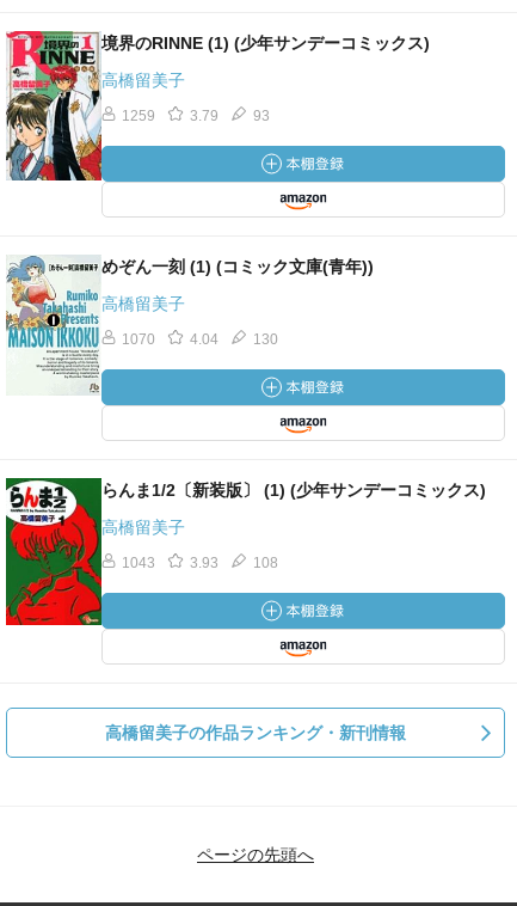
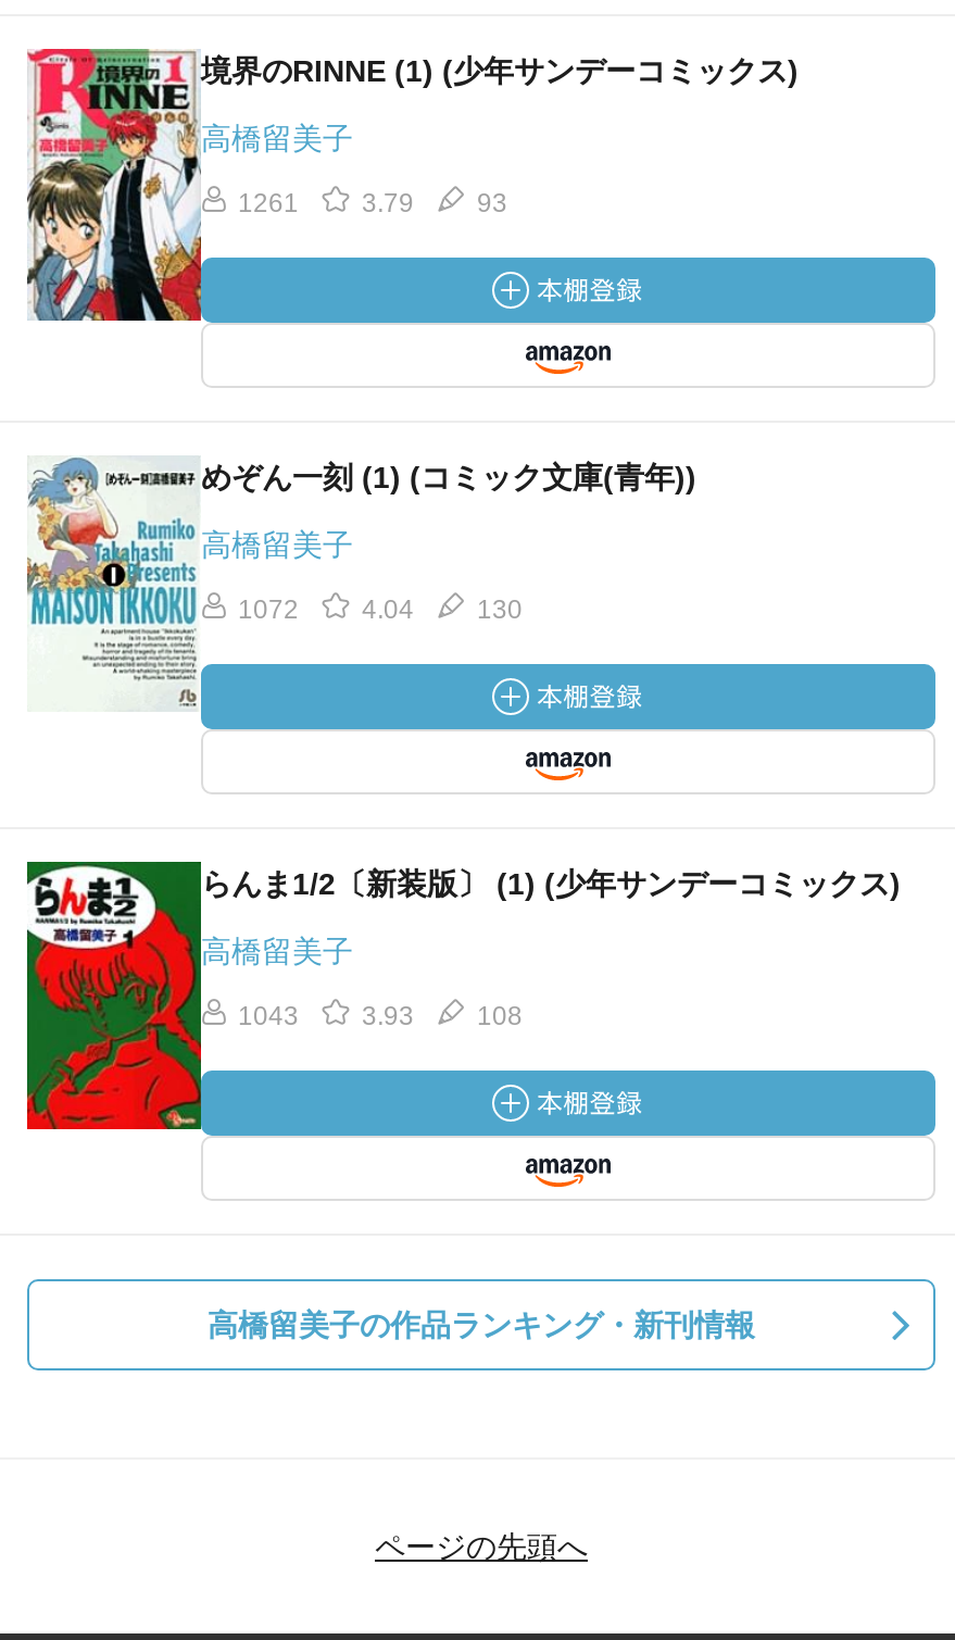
[122,108,155,124] 1259 -> [238,188,299,218] 1261
[122,331,155,348] 1070 -> [238,594,299,625] 1072

